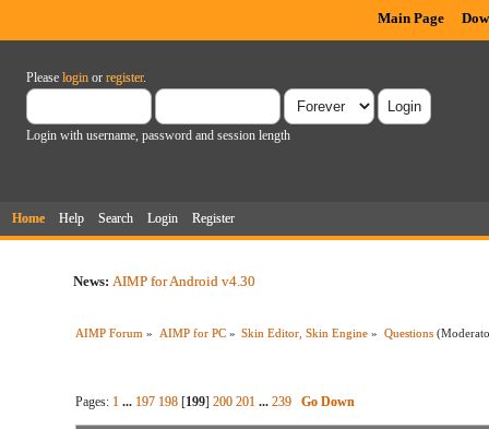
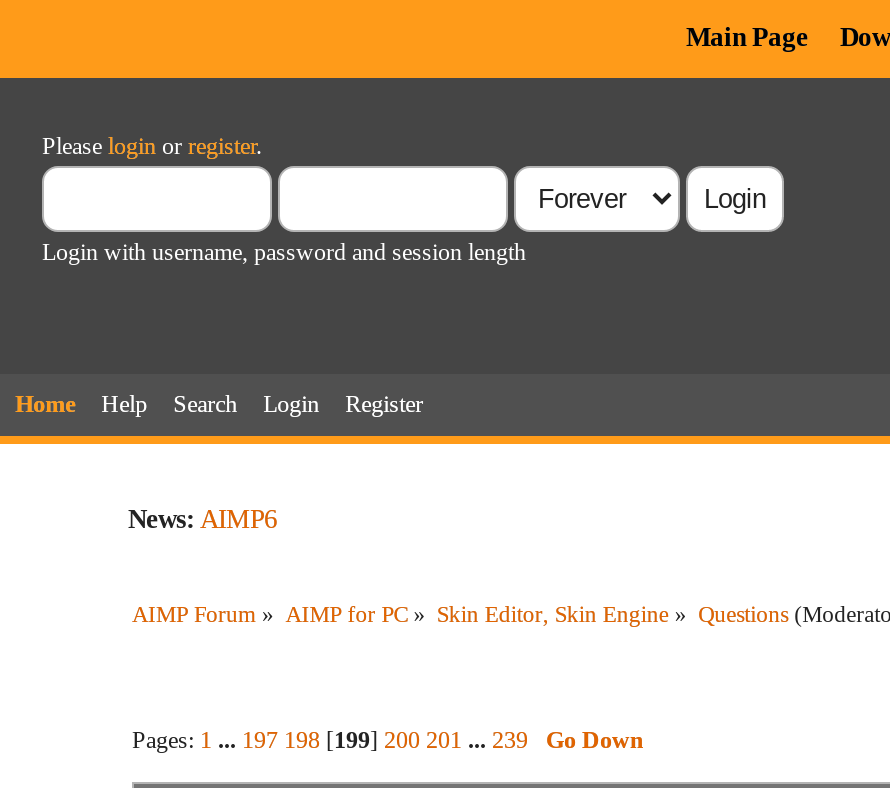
[73,273,255,289] News: AIMP for Android v4.30 -> [128,504,278,534] News: AIMP6

